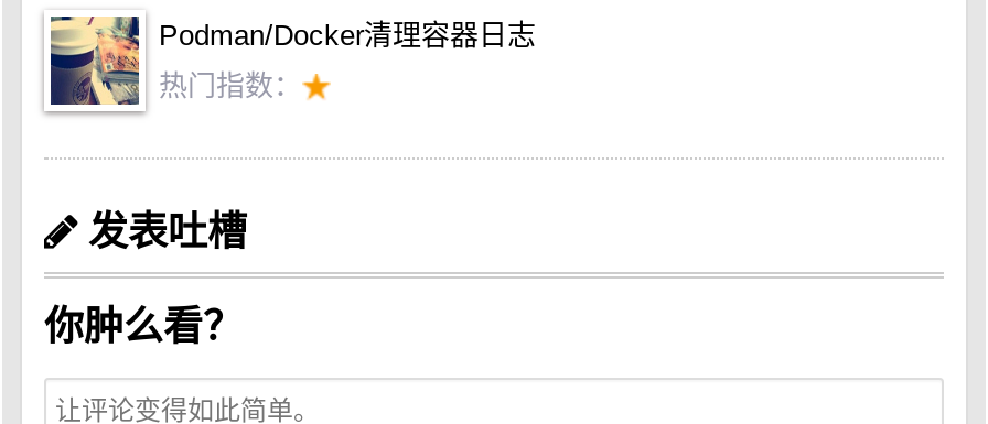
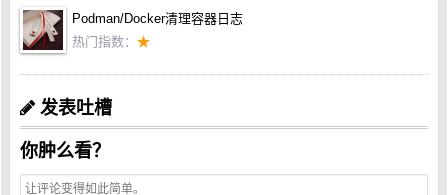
[49,14,141,107] [image] -> [22,9,64,51] [image]

